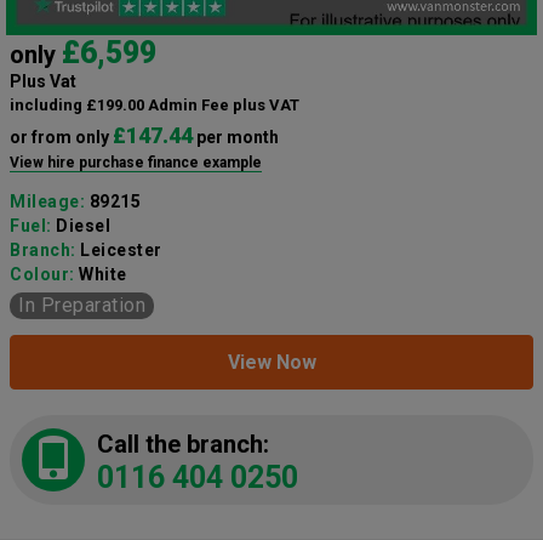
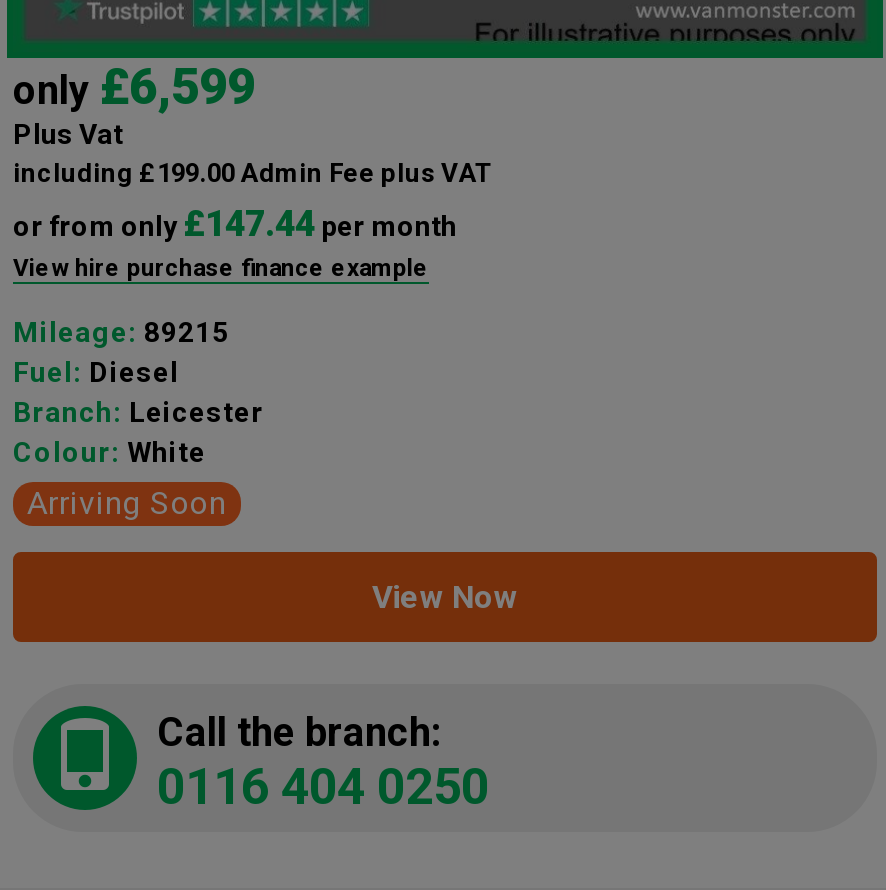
[18,293,145,316] In Preparation -> [27,484,226,522] Arriving Soon

